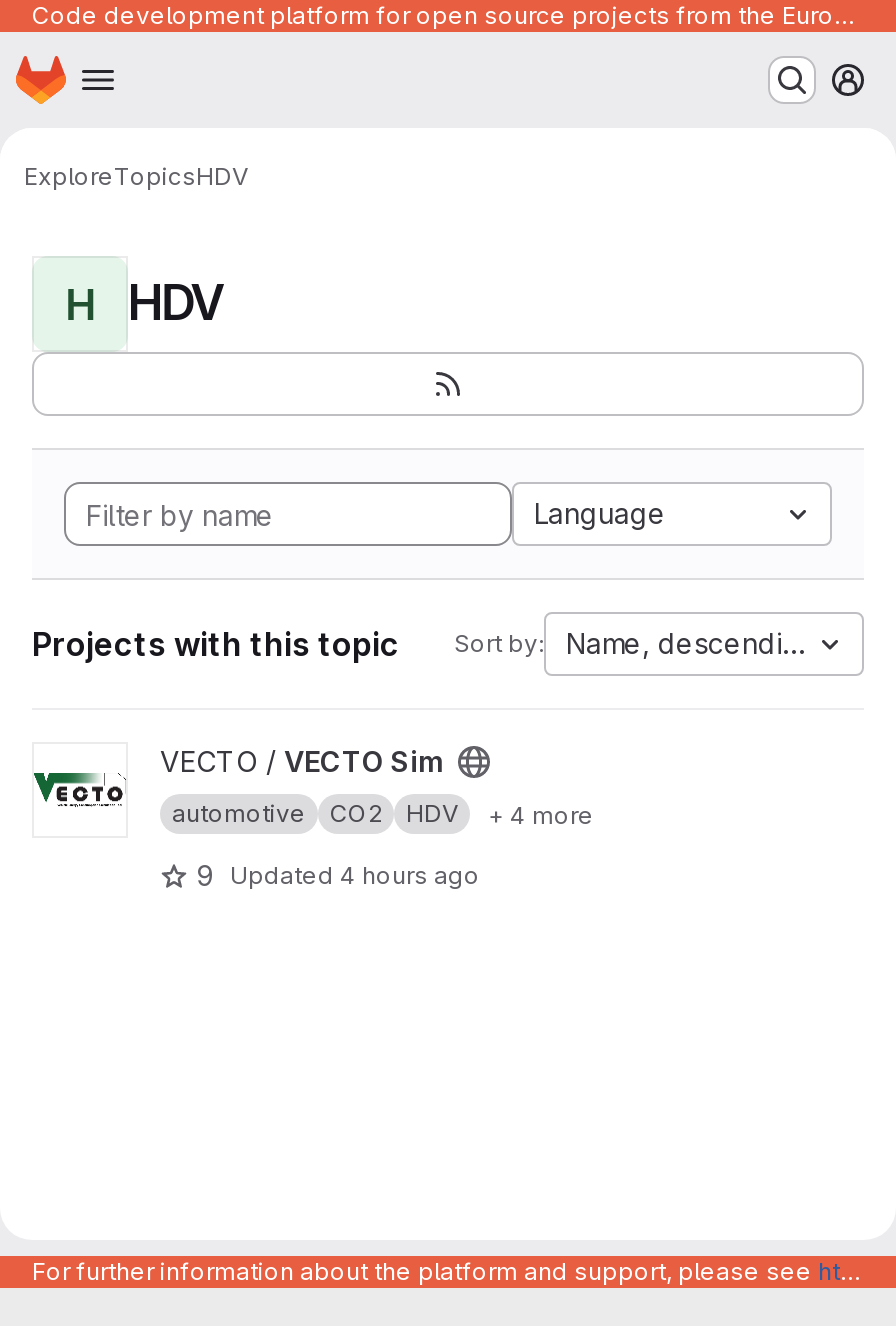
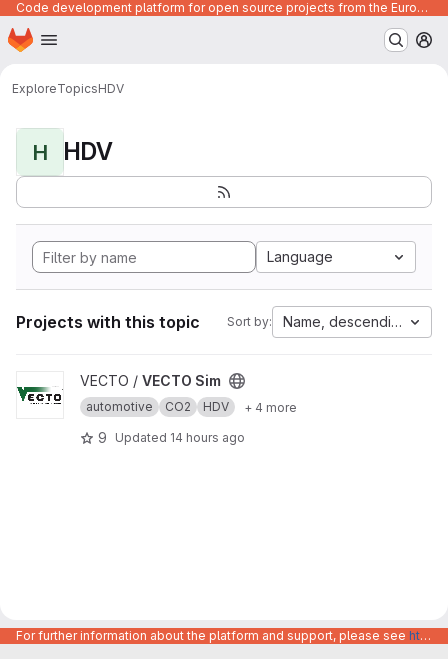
[196,858,480,892] 9 Updated 4 hours ago -> [98,429,245,446] 9 Updated 14 hours ago

